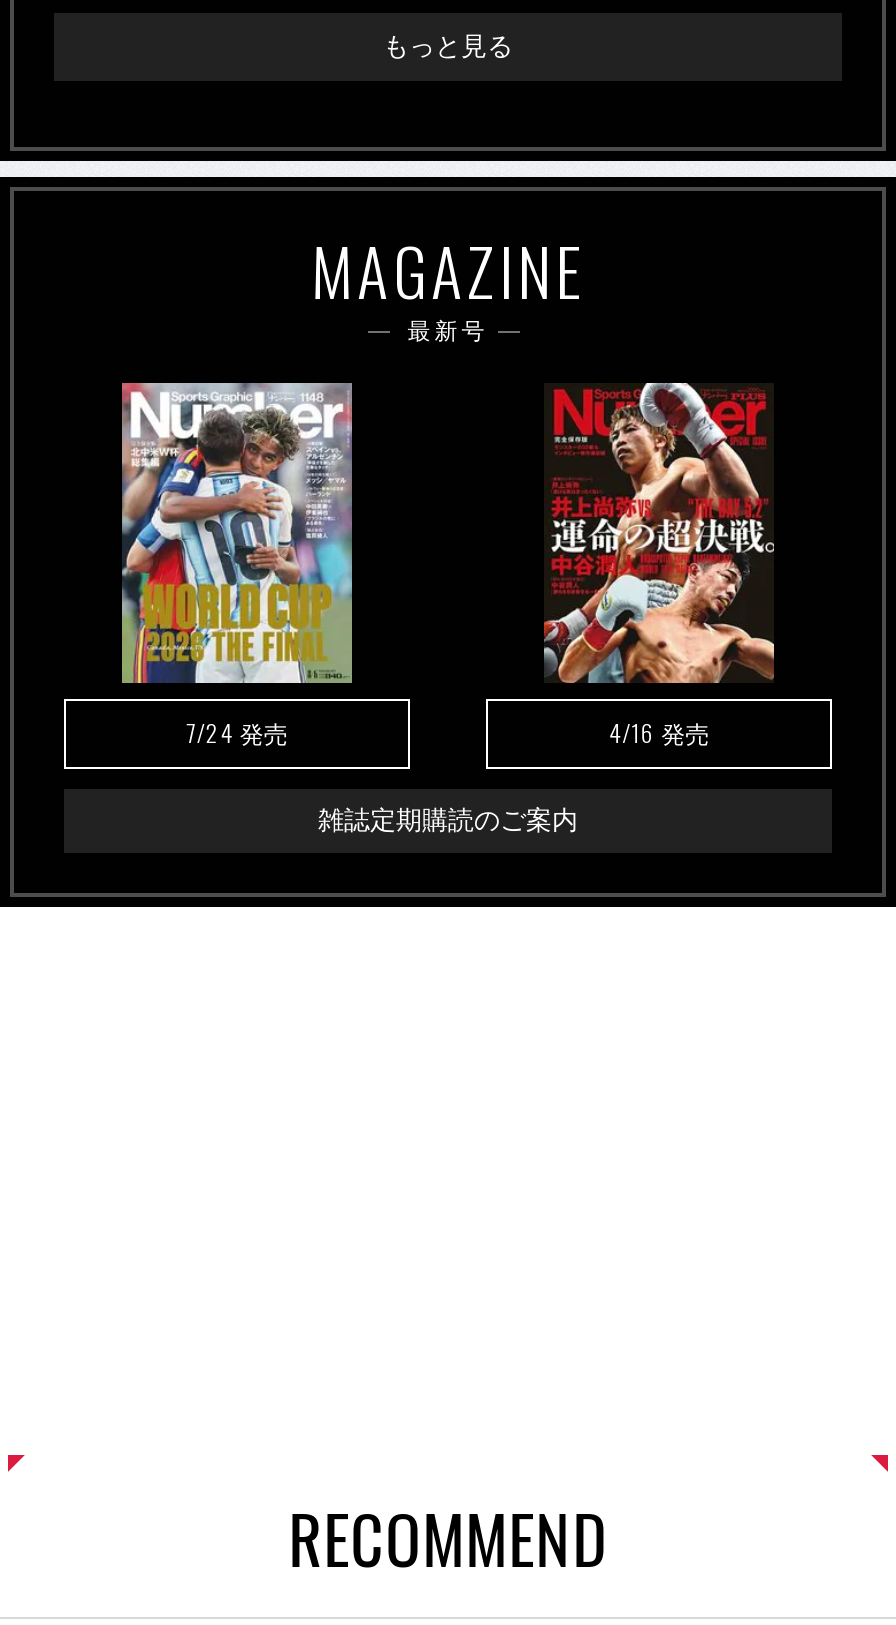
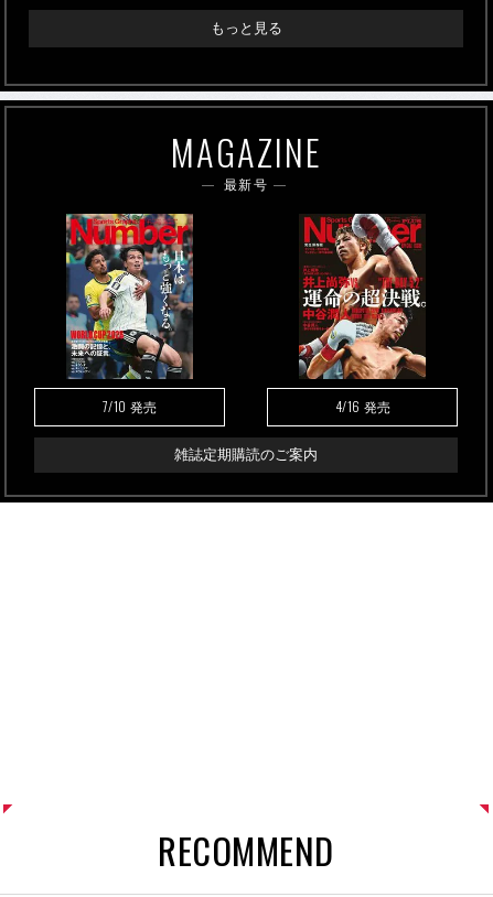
[120,381,354,748] [image] | 7/24発売 -> [66,213,193,415] [image] | 7/10発売

